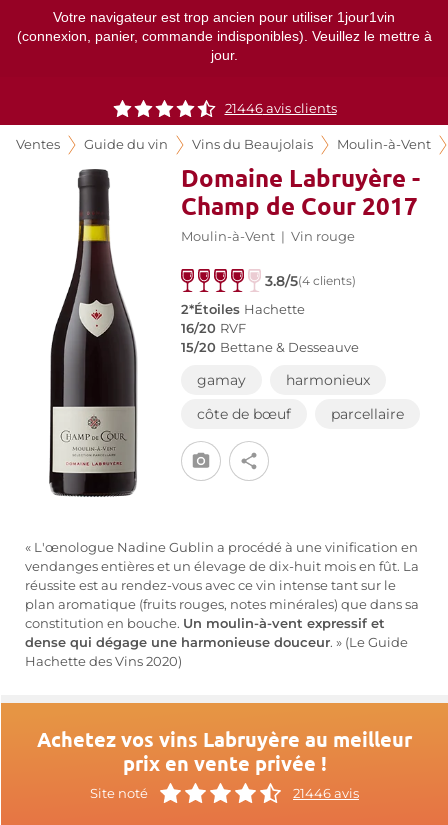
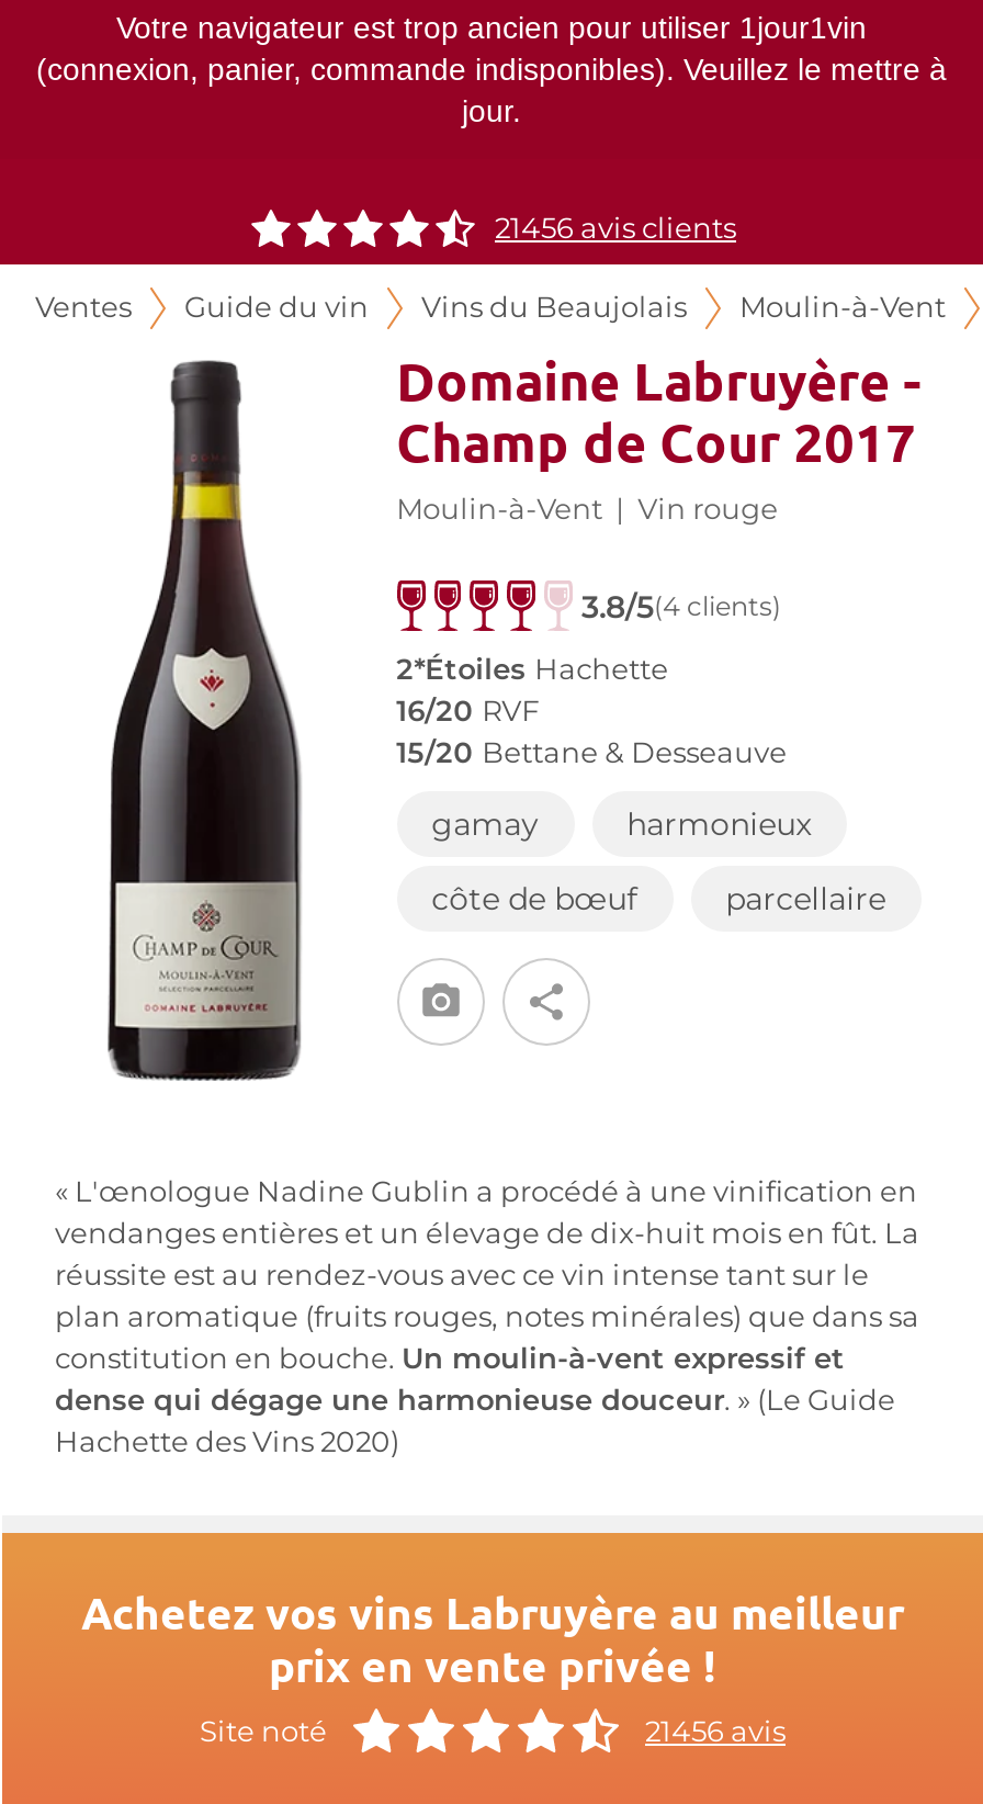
[224,101,336,116] 21446 avis clients -> [495,212,736,245] 21456 avis clients
[293,785,359,800] 21446 avis -> [645,1714,786,1747] 21456 avis

